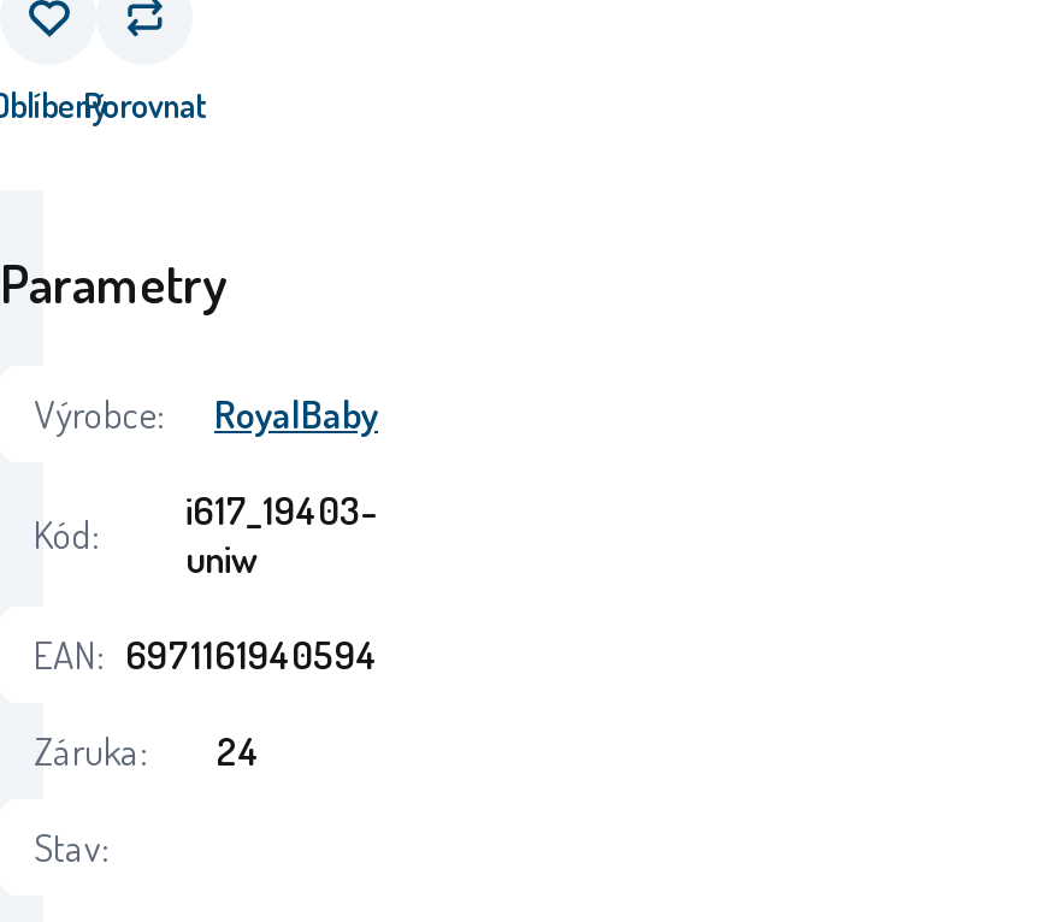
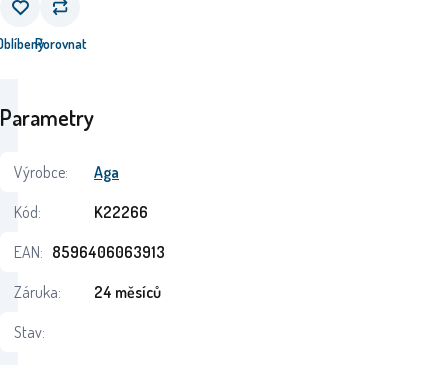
[214,390,378,439] RoyalBaby -> [94,162,119,182] Aga
[185,487,378,583] i617_19403- | uniw -> [94,202,148,222] K22266
[34,631,378,679] EAN: 6971161940594 -> [14,242,165,262] EAN: 8596406063913
[34,727,260,776] Záruka: 24 -> [14,282,161,302] Záruka: 24 měsíců

